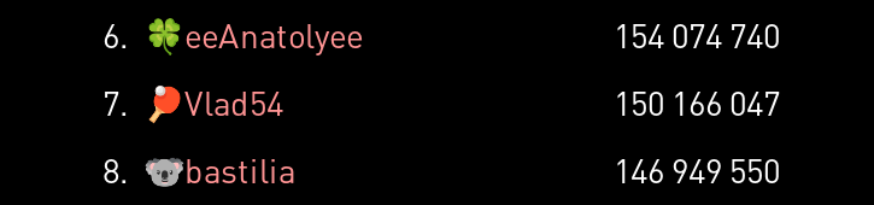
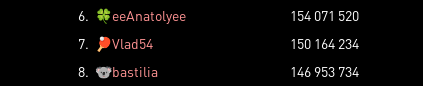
[614,12,780,55] 154 074 740 -> [290,6,359,24] 154 071 520
[614,80,780,123] 150 166 047 -> [290,34,359,52] 150 164 234
[614,147,780,191] 146 949 550 -> [290,62,359,80] 146 953 734

